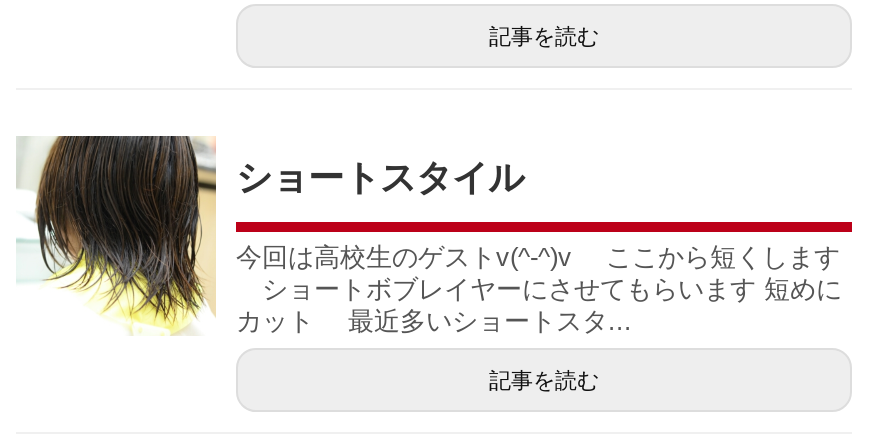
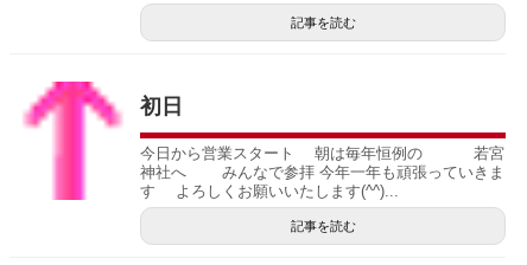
[16,134,524,336] [image] | ショートスタイル -> [11,80,183,201] [image] | 初日
[236,242,842,336] 今回は高校生のゲストv(^-^)v ここから短くします | ショートボブレイヤーにさせてもらいます 短めに | カット 最近多いショートスタ... -> [140,144,504,200] 今日から営業スタート 朝は毎年恒例の 若宮 | 神社へ みんなで参拝 今年一年も頑張っていきま | す よろしくお願いいたします(^^)...

